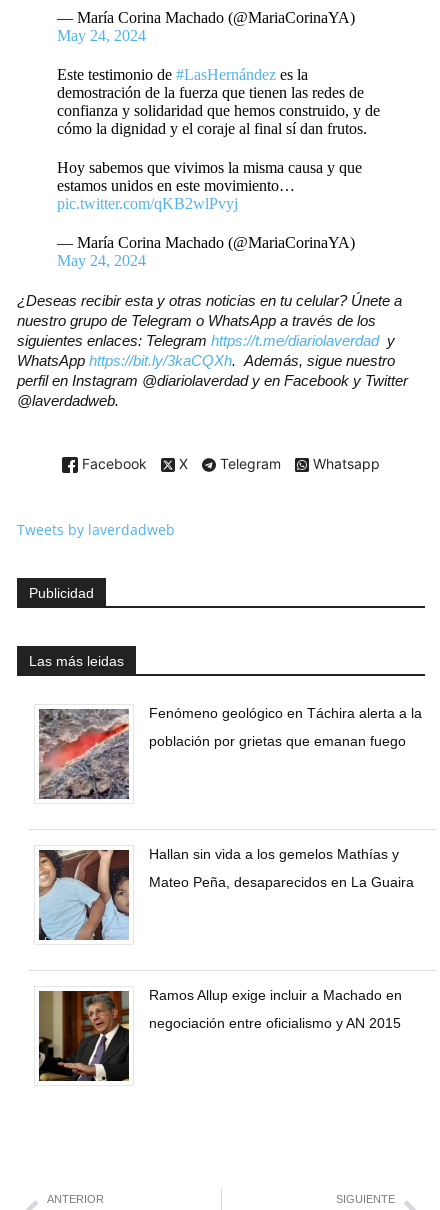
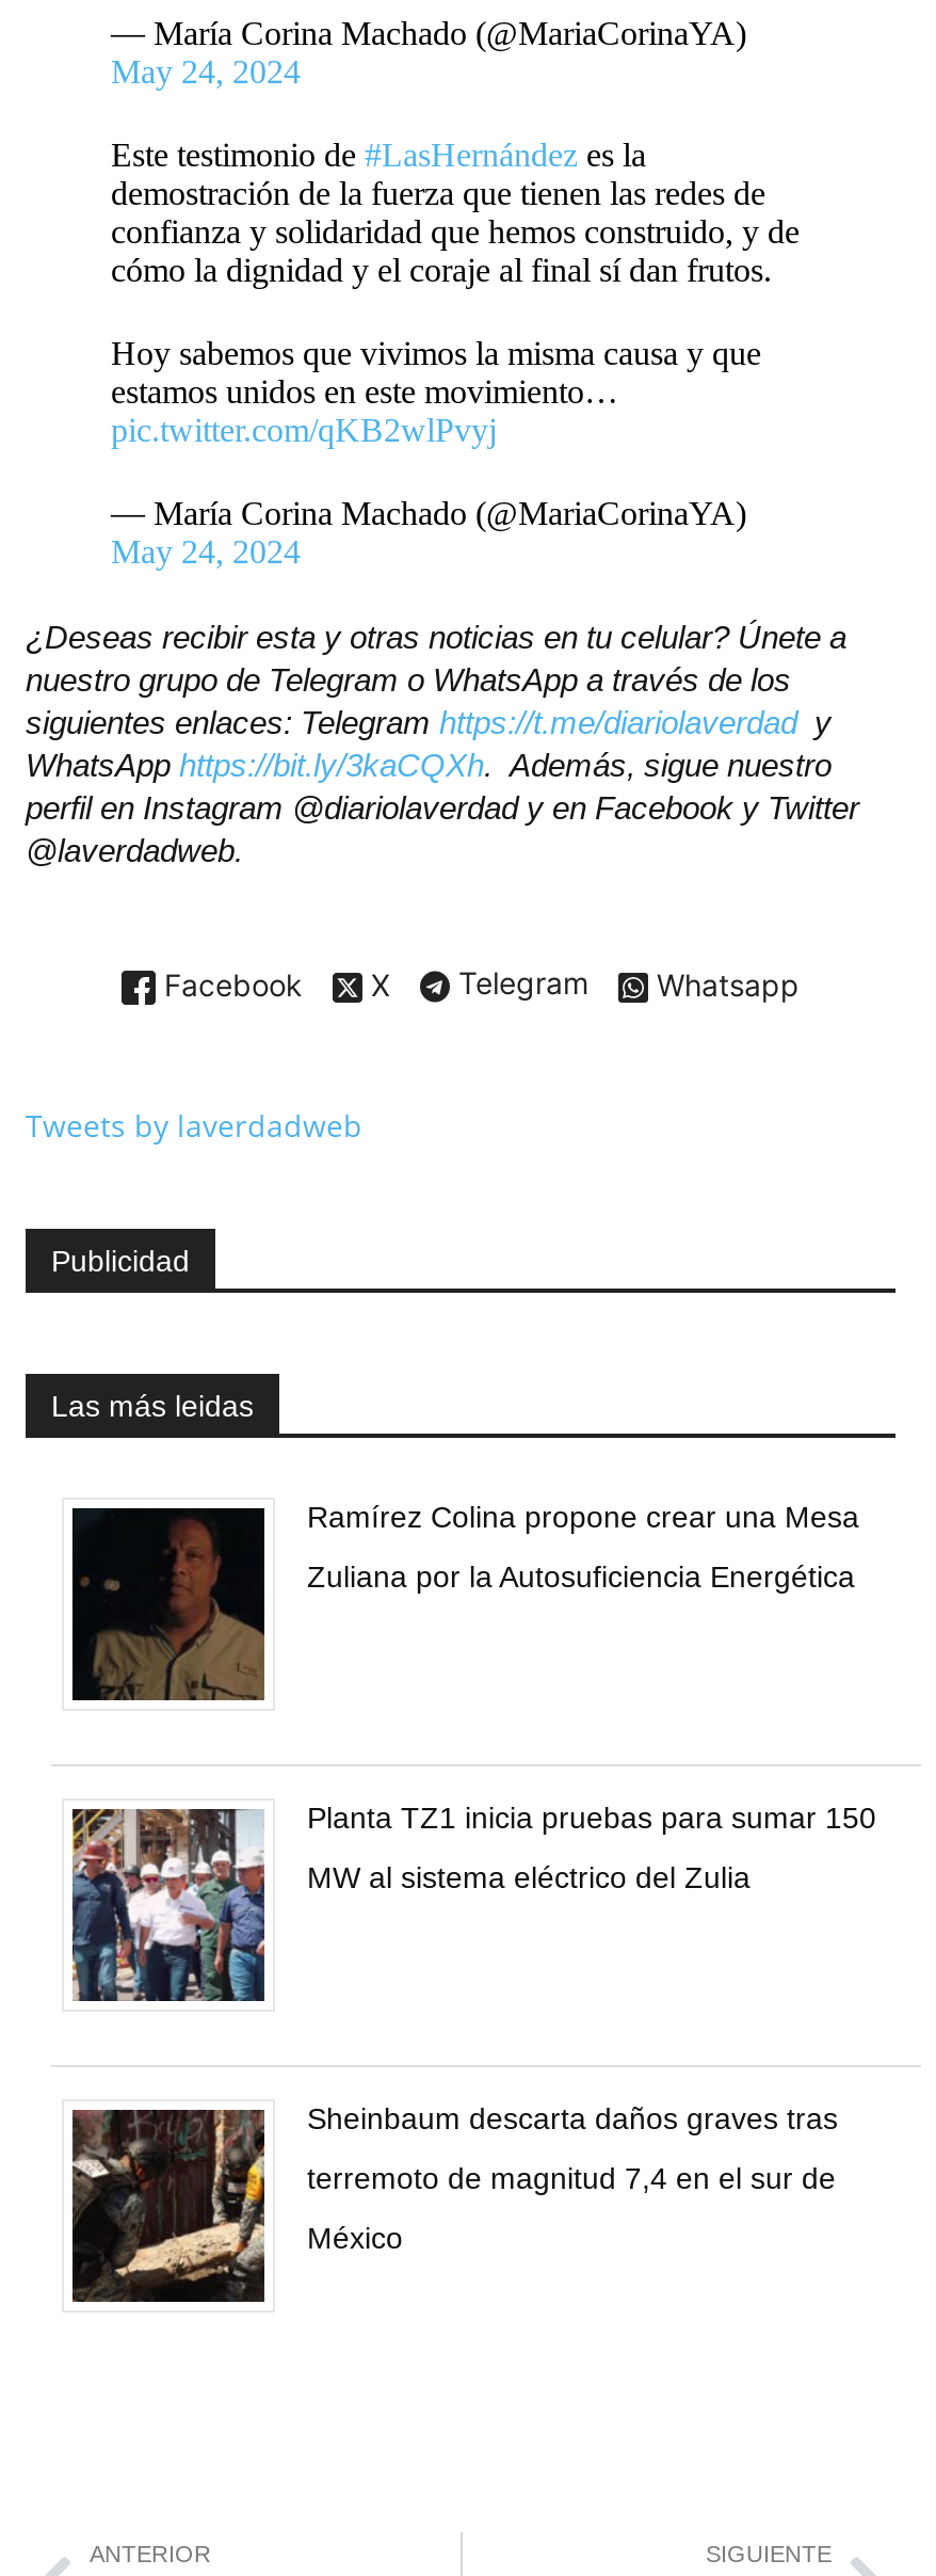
[38,705,422,800] [image] | Fenómeno geológico en Táchira alerta a la | población por grietas que emanan fuego -> [70,1498,859,1701] [image] | Ramírez Colina propone crear una Mesa | Zuliana por la Autosuficiencia Energética
[38,846,414,941] [image] | Hallan sin vida a los gemelos Mathías y | Mateo Peña, desaparecidos en La Guaira -> [70,1799,876,2004] [image] | Planta TZ1 inicia pruebas para sumar 150 | MW al sistema eléctrico del Zulia
[38,987,402,1082] [image] | Ramos Allup exige incluir a Machado en | negociación entre oficialismo y AN 2015 -> [70,2100,838,2303] [image] | Sheinbaum descarta daños graves tras | terremoto de magnitud 7,4 en el sur de | México

